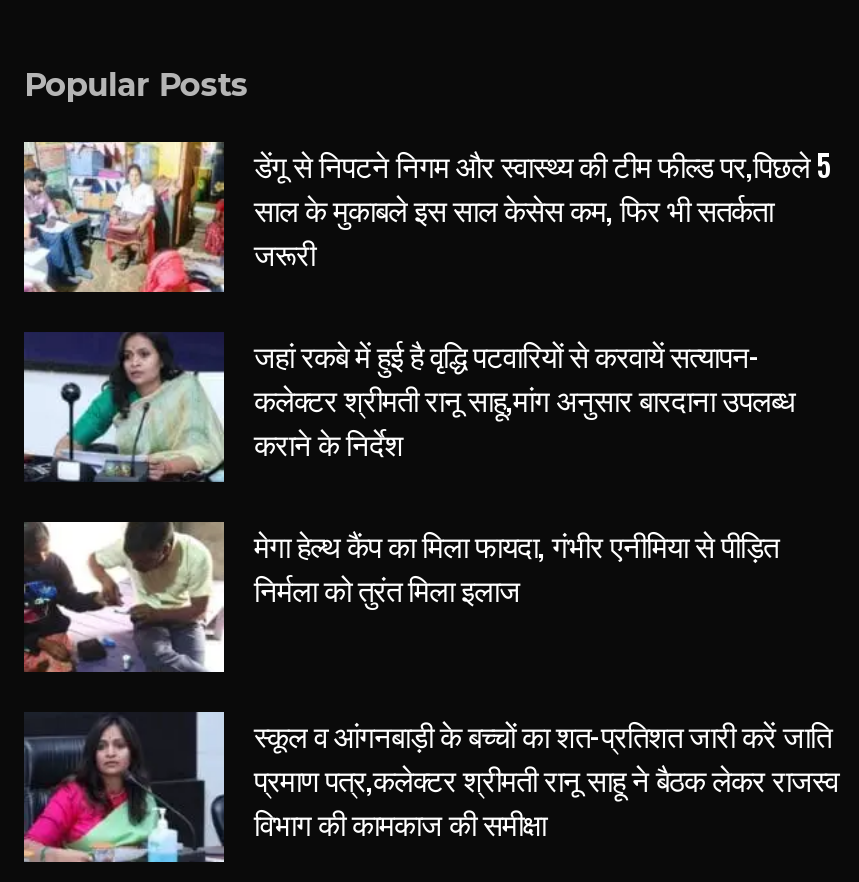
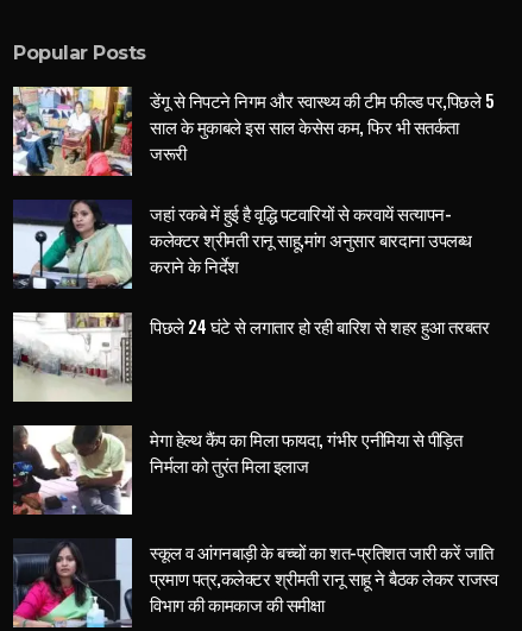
none -> [12,311,489,403] [image] | पिछले 24 घंटे से लगातार हो रही बारिश से शहर हुआ तरबतर

